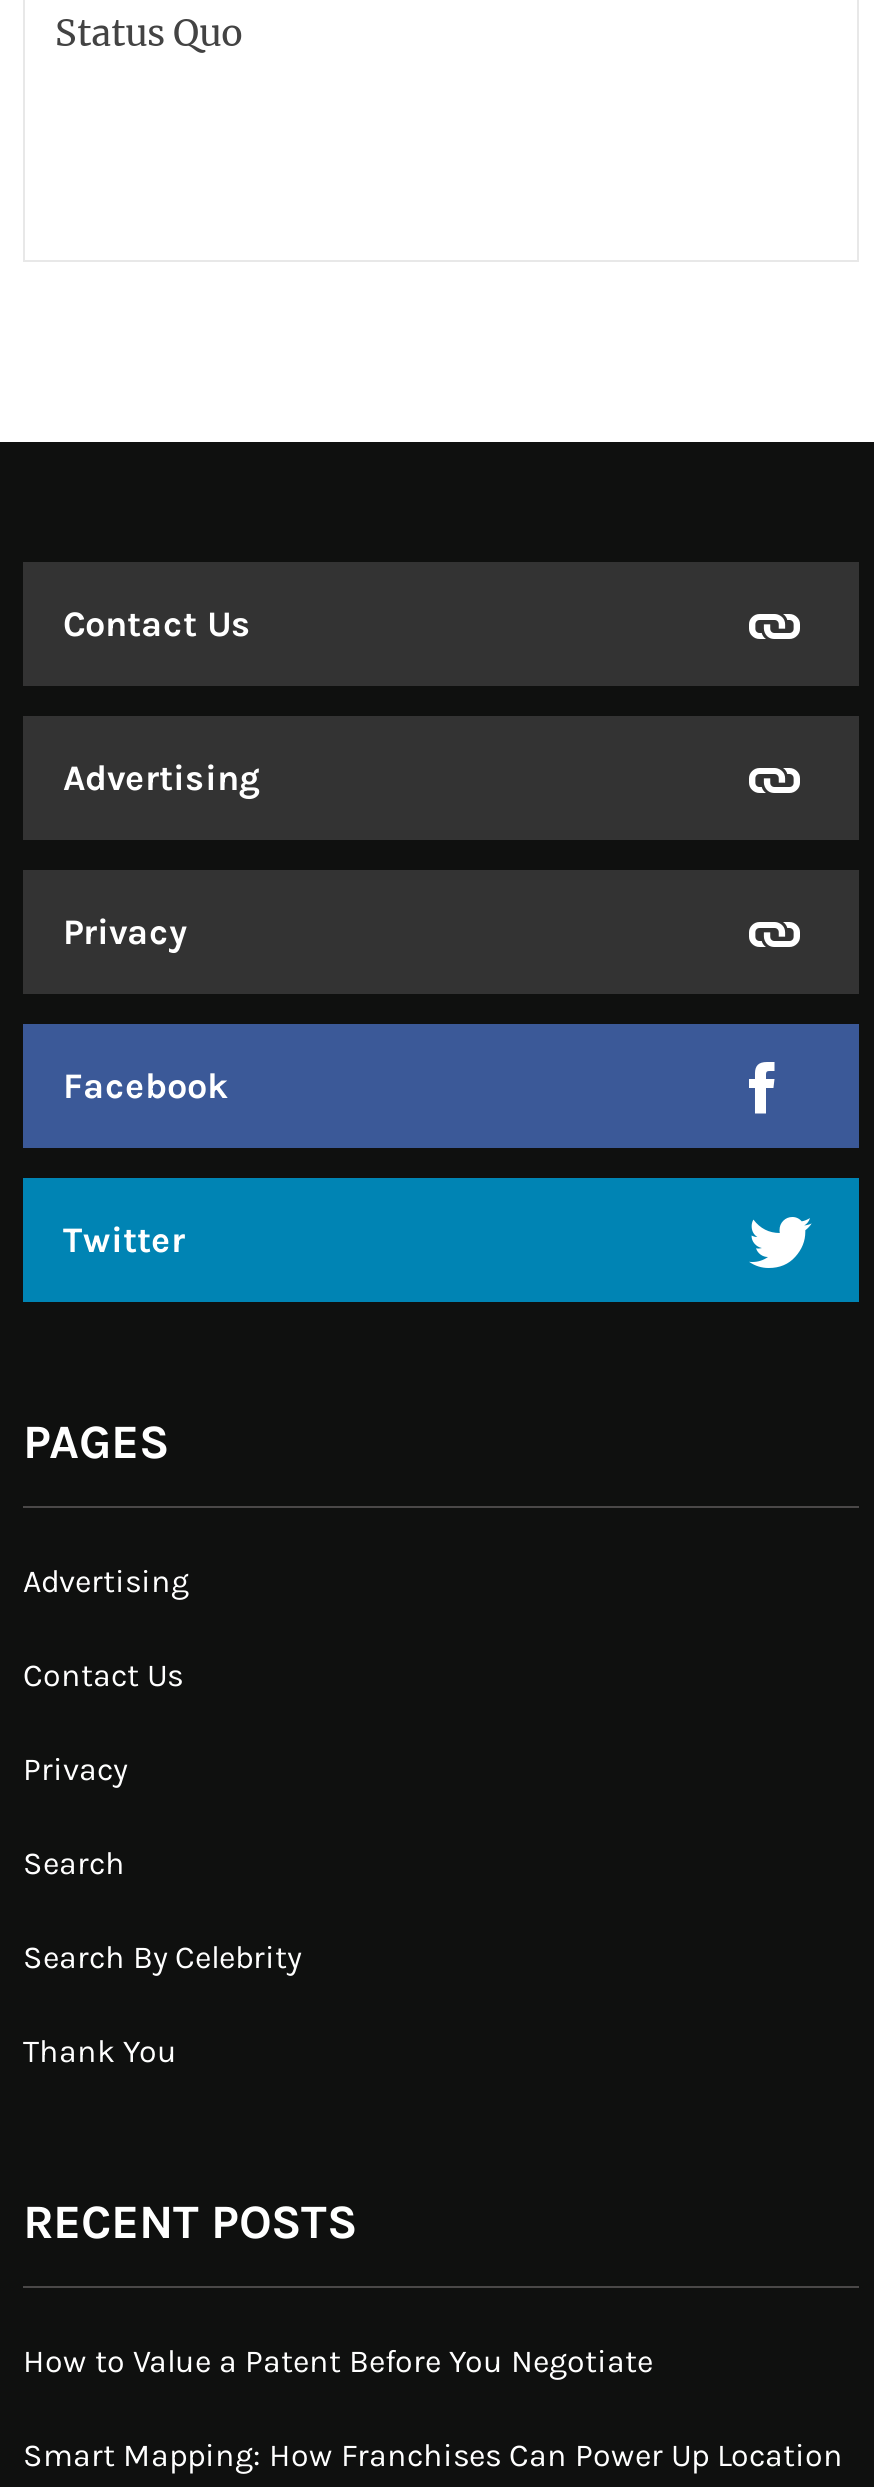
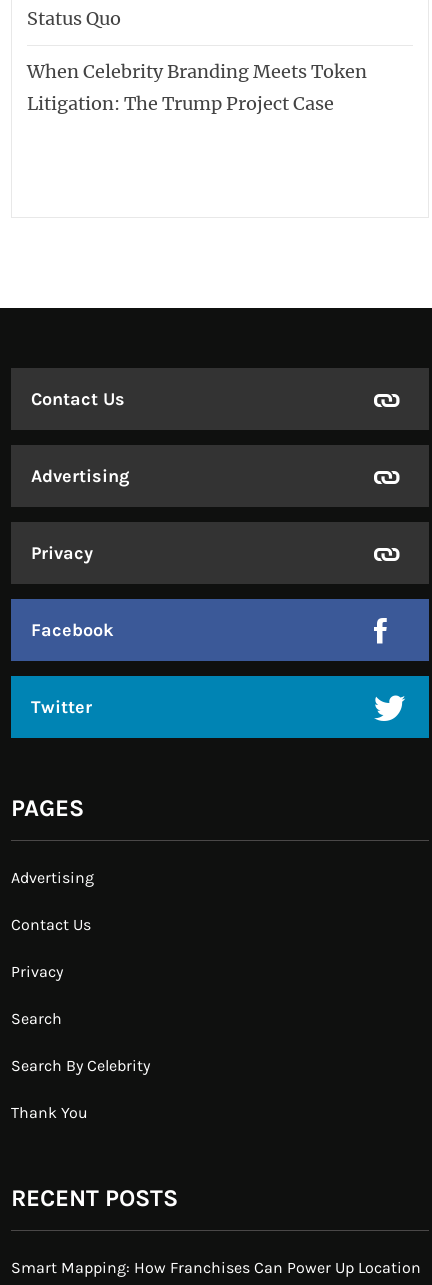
none -> [27,60,367,115] When Celebrity Branding Meets Token | Litigation: The Trump Project Case
moved [23,602,357,2250] -> [11,388,178,1212]: Contact Us | Advertising | Privacy | ... | Thank You | RECENT POSTS
[23,2342,653,2380] How to Value a Patent Before You Negotiate -> none

